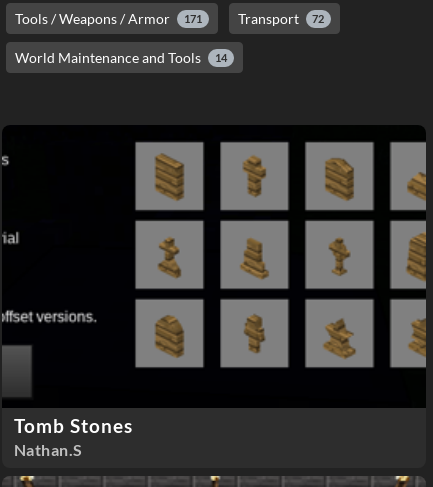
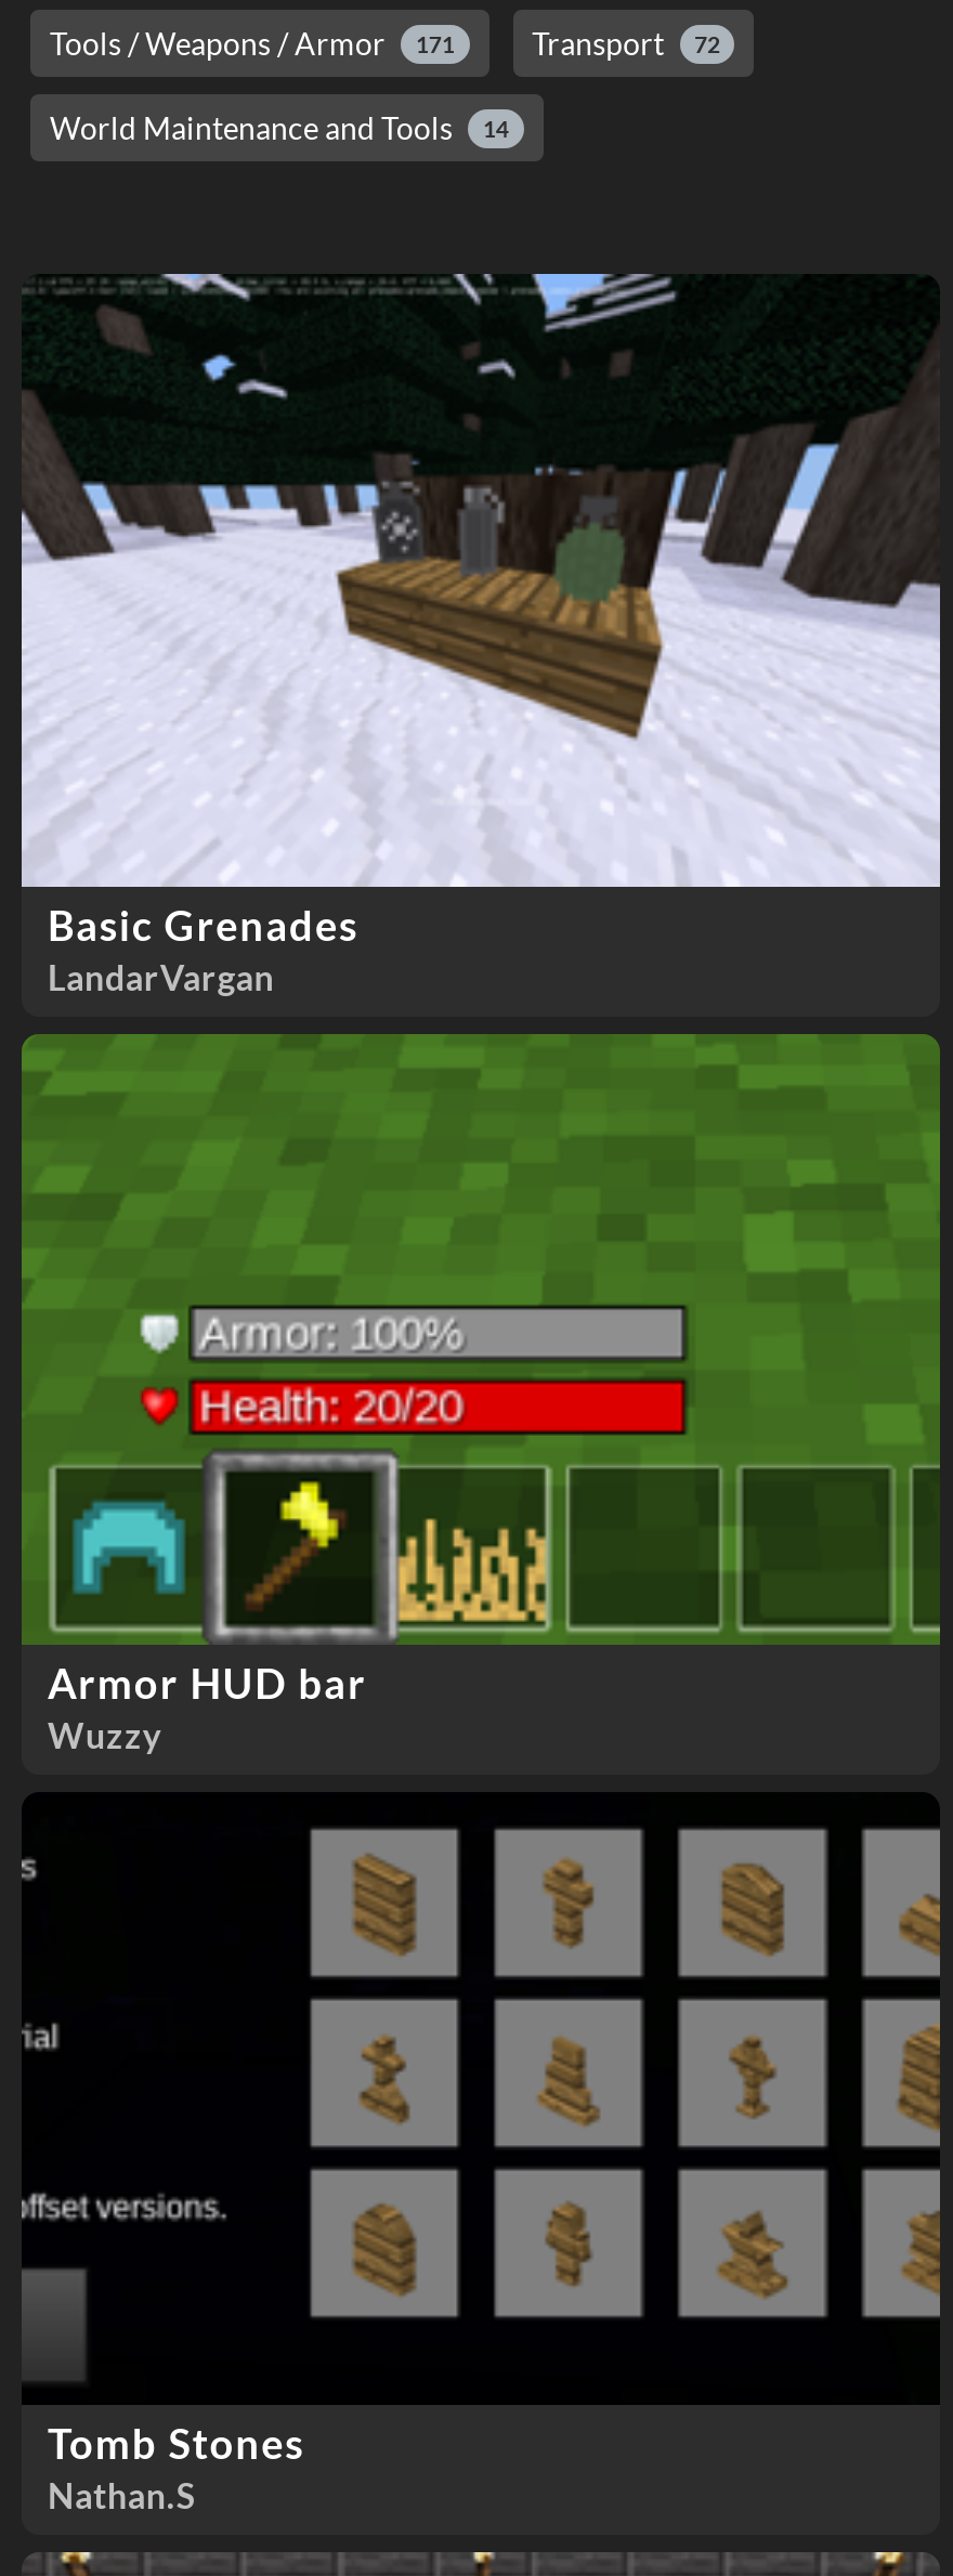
none -> [19,272,942,996] [image] | Basic Grenades | LandarVargan
none -> [22,1034,940,1756] [image] | Armor HUD bar | Wuzzy

